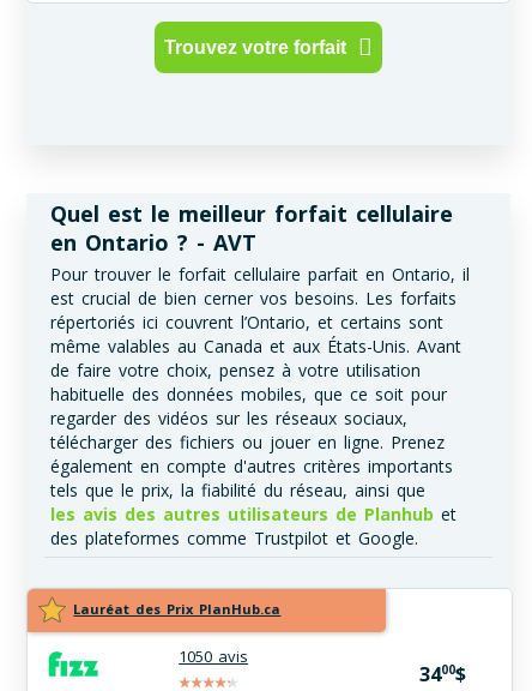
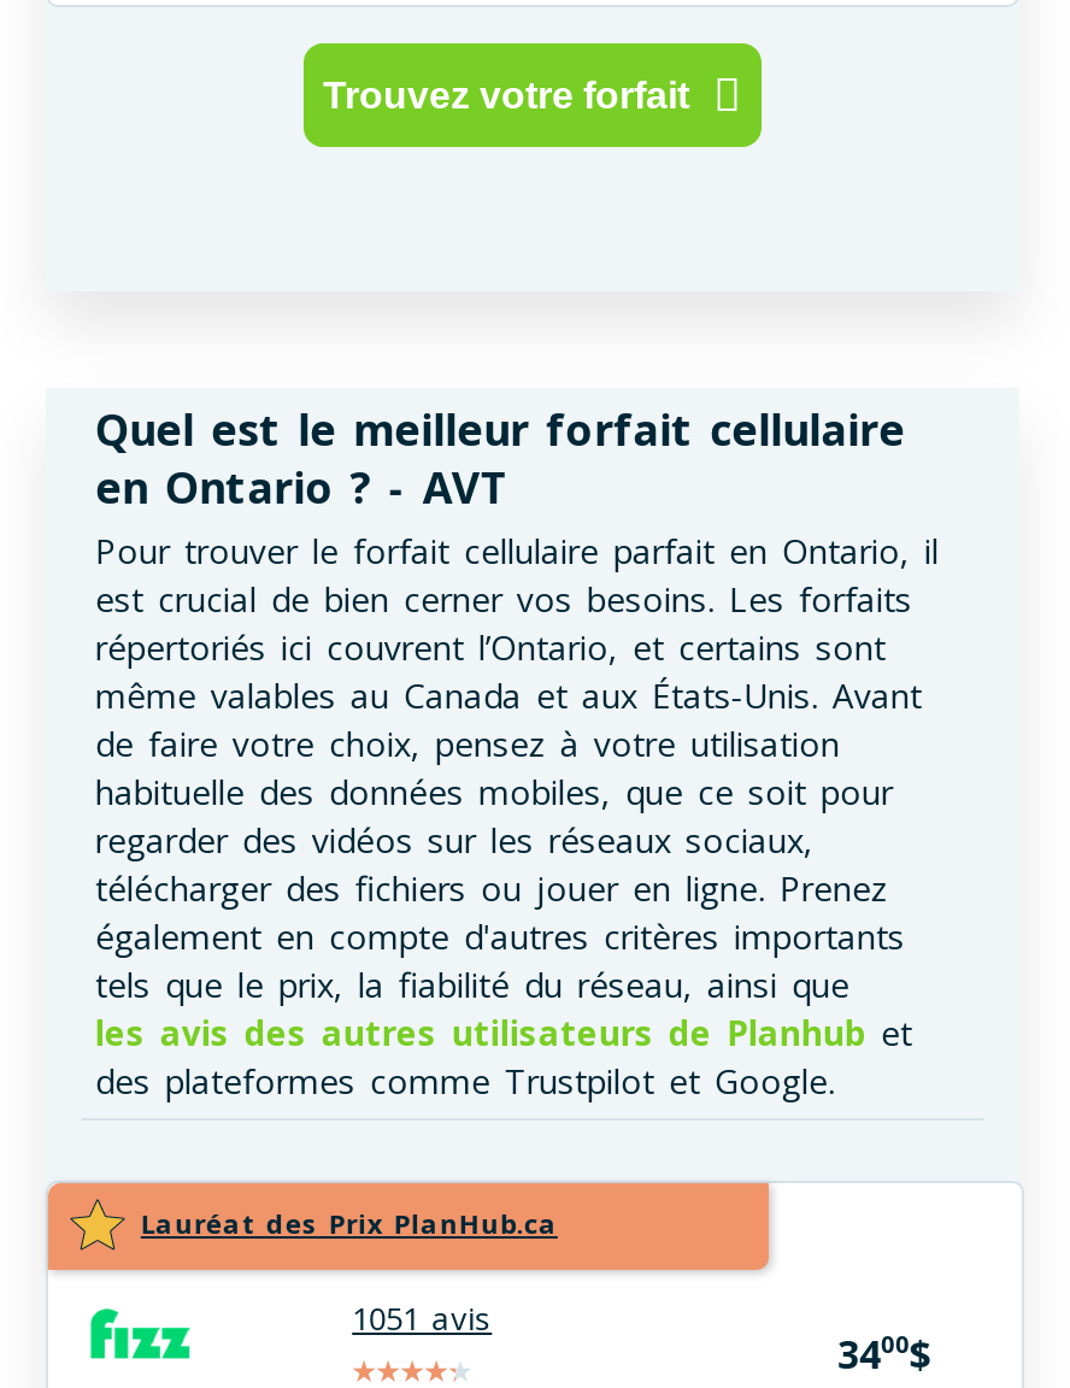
[179,645,248,667] 1050 avis -> [352,1296,492,1340] 1051 avis

